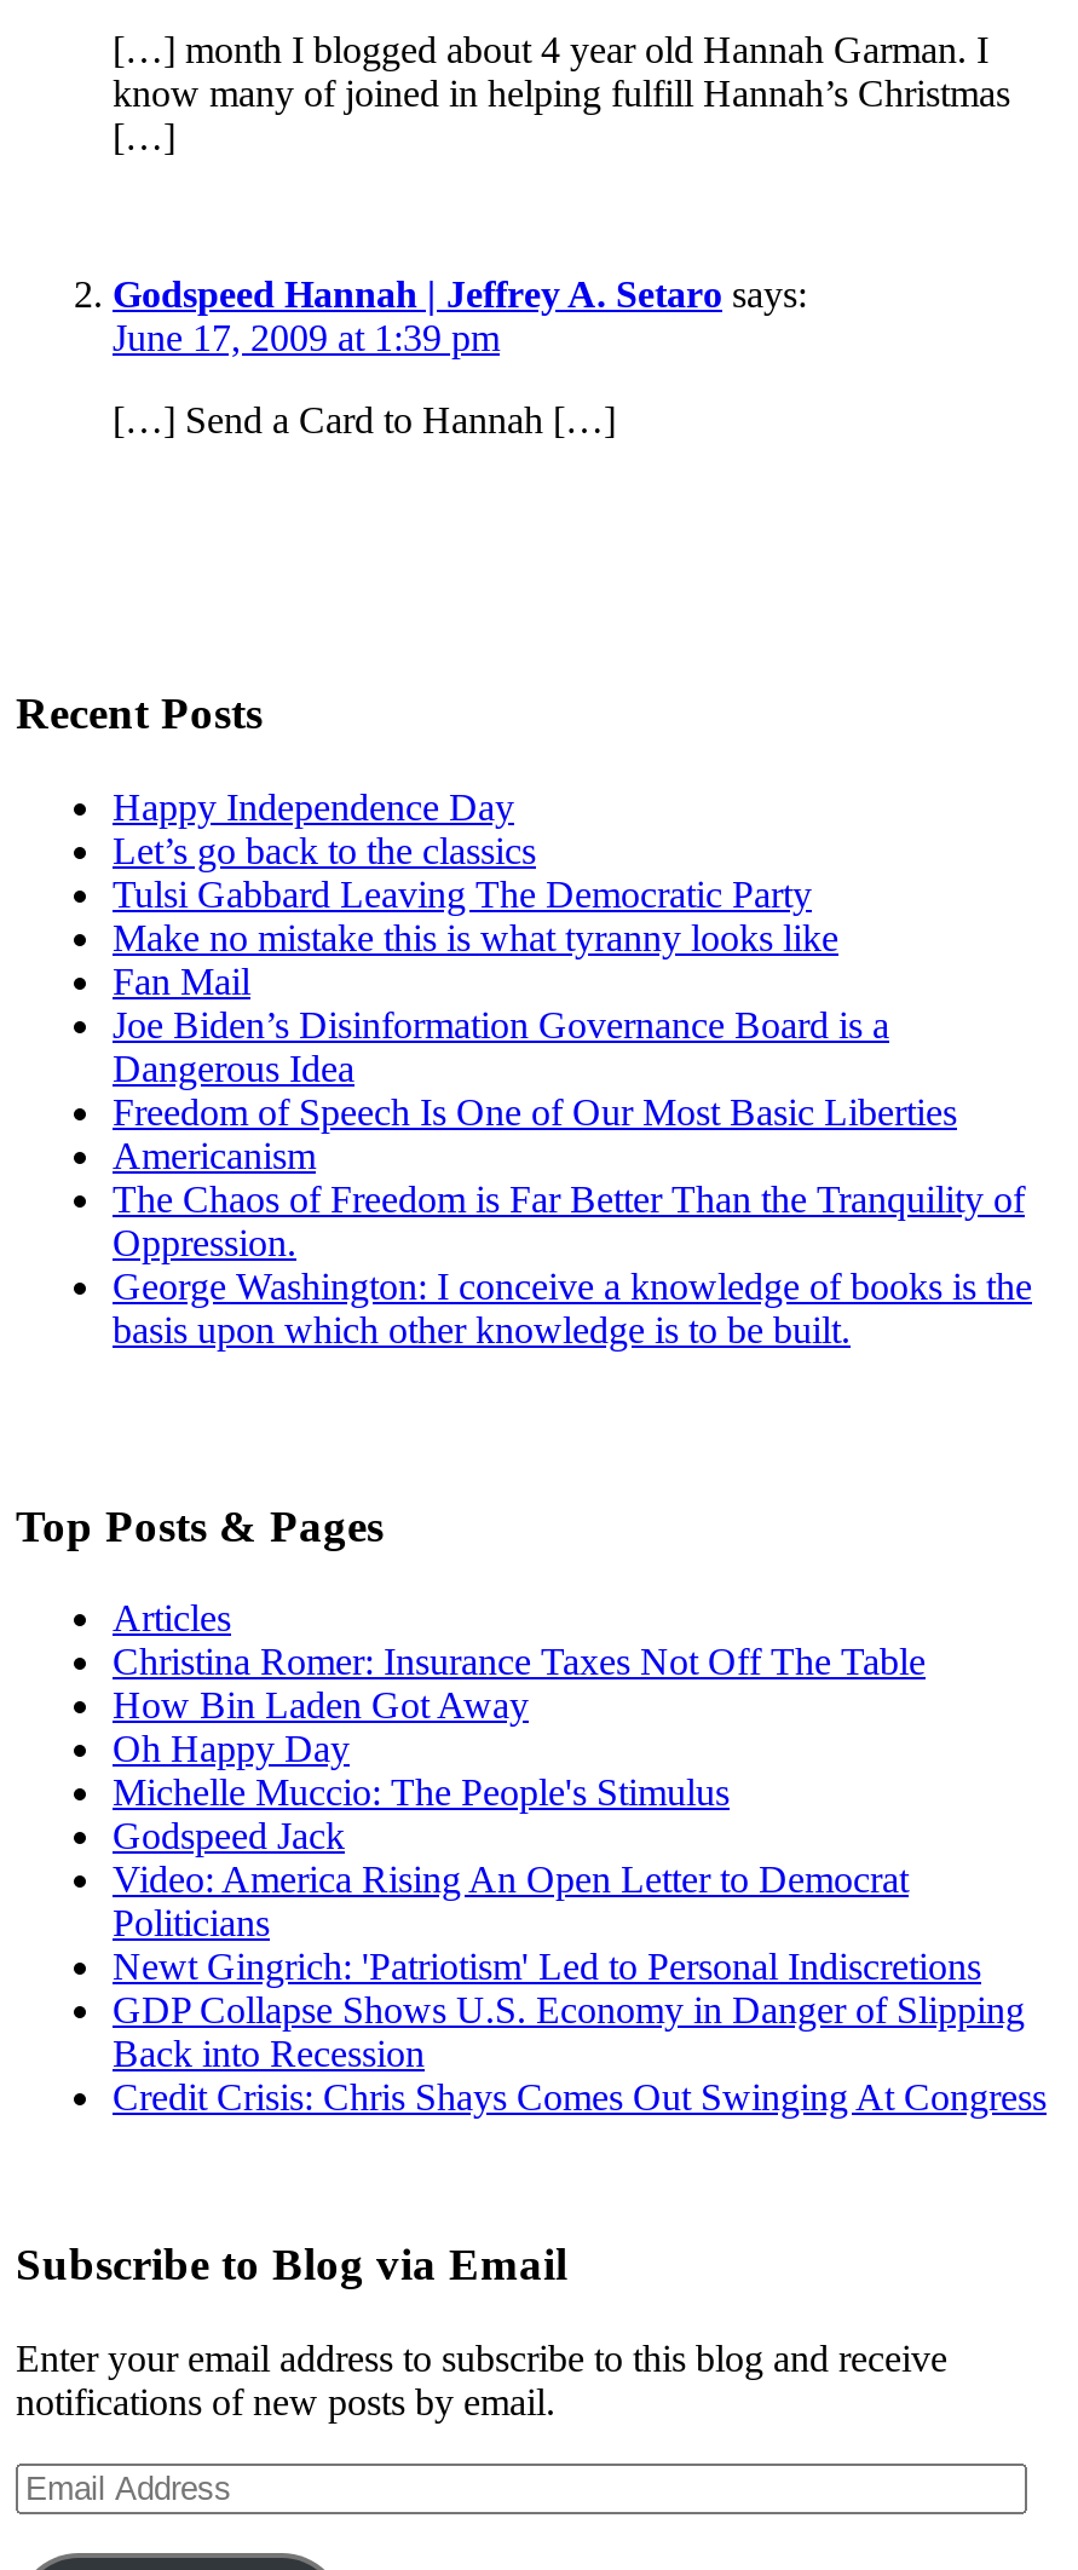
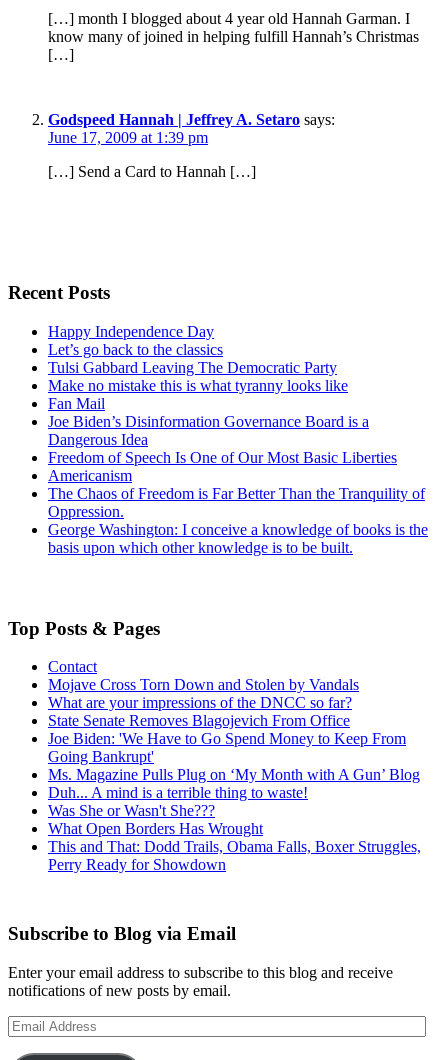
[113,1598,1047,2118] Articles | Christina Romer: Insurance Taxes Not Off The Table | How Bin Laden Got Away | Oh Happy Day | Michelle Muccio: The People's Stimulus | Godspeed Jack | Video: America Rising An Open Letter to Democrat | Politicians | Newt Gingrich: 'Patriotism' Led to Personal Indiscretions | GDP Collapse Shows U.S. Economy in Danger of Slipping | Back into Recession | Credit Crisis: Chris Shays Comes Out Swinging At Congress -> [48,658,421,873] Contact | Mojave Cross Torn Down and Stolen by Vandals | What are your impressions of the DNCC so far? | State Senate Removes Blagojevich From Office | Joe Biden: 'We Have to Go Spend Money to Keep From | Going Bankrupt' | Ms. Magazine Pulls Plug on ‘My Month with A Gun’ Blog | Duh... A mind is a terrible thing to waste! | Was She or Wasn't She??? | What Open Borders Has Wrought | This and That: Dodd Trails, Obama Falls, Boxer Struggles, | Perry Ready for Showdown

